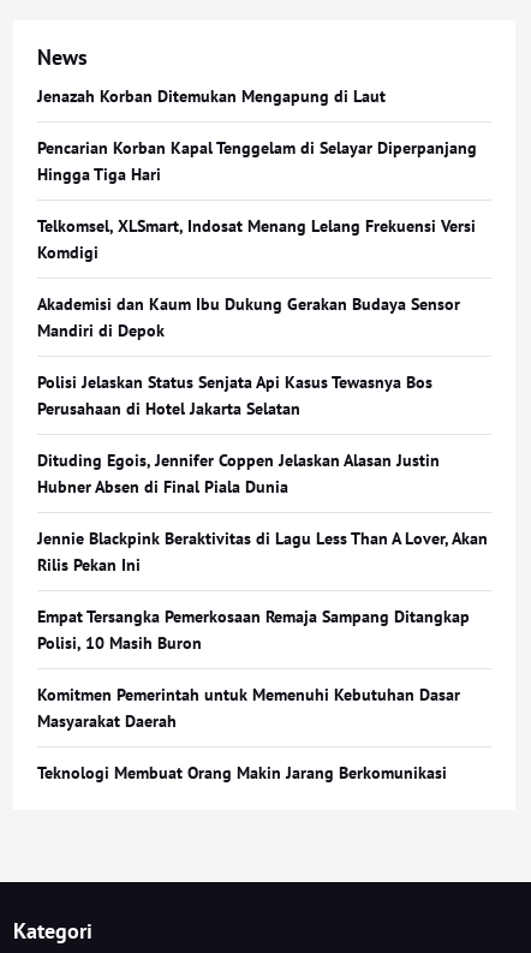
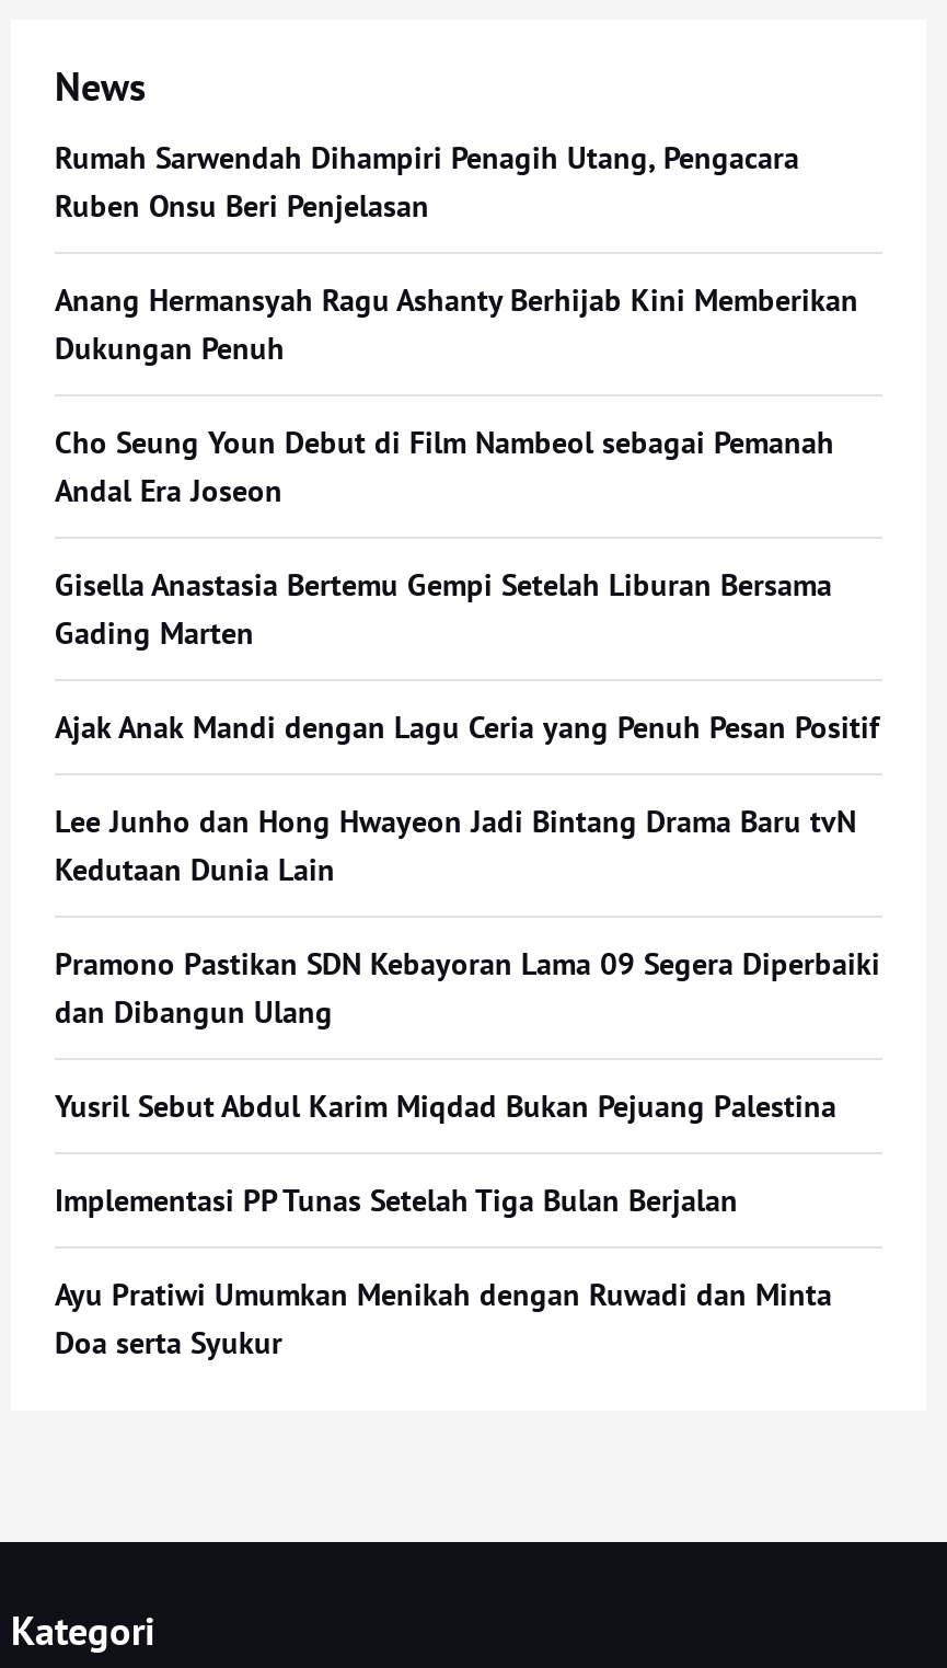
[37,85,386,107] Jenazah Korban Ditemukan Mengapung di Laut -> [55,138,799,226] Rumah Sarwendah Dihampiri Penagih Utang, Pengacara | Ruben Onsu Beri Penjelasan
[37,137,477,185] Pencarian Korban Kapal Tenggelam di Selayar Diperpanjang | Hingga Tiga Hari -> [55,280,858,368] Anang Hermansyah Ragu Ashanty Berhijab Kini Memberikan | Dukungan Penuh
[37,215,476,263] Telkomsel, XLSmart, Indosat Menang Lelang Frekuensi Versi | Komdigi -> [55,423,834,510] Cho Seung Youn Debut di Film Nambeol sebagai Pemanah | Andal Era Joseon
[37,293,460,341] Akademisi dan Kaum Ibu Dukung Gerakan Budaya Sensor | Mandiri di Depok -> [55,565,832,653] Gisella Anastasia Bertemu Gempi Setelah Liburan Bersama | Gading Marten
[37,371,432,419] Polisi Jelaskan Status Senjata Api Kasus Tewasnya Bos | Perusahaan di Hotel Jakarta Selatan -> [55,708,880,747] Ajak Anak Mandi dengan Lagu Ceria yang Penuh Pesan Positif
[37,449,440,498] Dituding Egois, Jennifer Coppen Jelaskan Alasan Justin | Hubner Absen di Final Piala Dunia -> [55,802,856,889] Lee Junho dan Hong Hwayeon Jadi Bintang Drama Baru tvN | Kedutaan Dunia Lain
[37,528,488,576] Jennie Blackpink Beraktivitas di Lagu Less Than A Lover, Akan | Rilis Pekan Ini -> [55,944,880,1032] Pramono Pastikan SDN Kebayoran Lama 09 Segera Diperbaiki | dan Dibangun Ulang
[37,606,470,654] Empat Tersangka Pemerkosaan Remaja Sampang Ditangkap | Polisi, 10 Masih Buron -> [55,1086,836,1126] Yusril Sebut Abdul Karim Miqdad Bukan Pejuang Palestina
[37,684,460,732] Komitmen Pemerintah untuk Memenuhi Kebutuhan Dasar | Masyarakat Daerah -> [55,1181,738,1220] Implementasi PP Tunas Setelah Tiga Bulan Berjalan
[37,762,447,784] Teknologi Membuat Orang Makin Jarang Berkomunikasi -> [55,1275,832,1362] Ayu Pratiwi Umumkan Menikah dengan Ruwadi dan Minta | Doa serta Syukur

